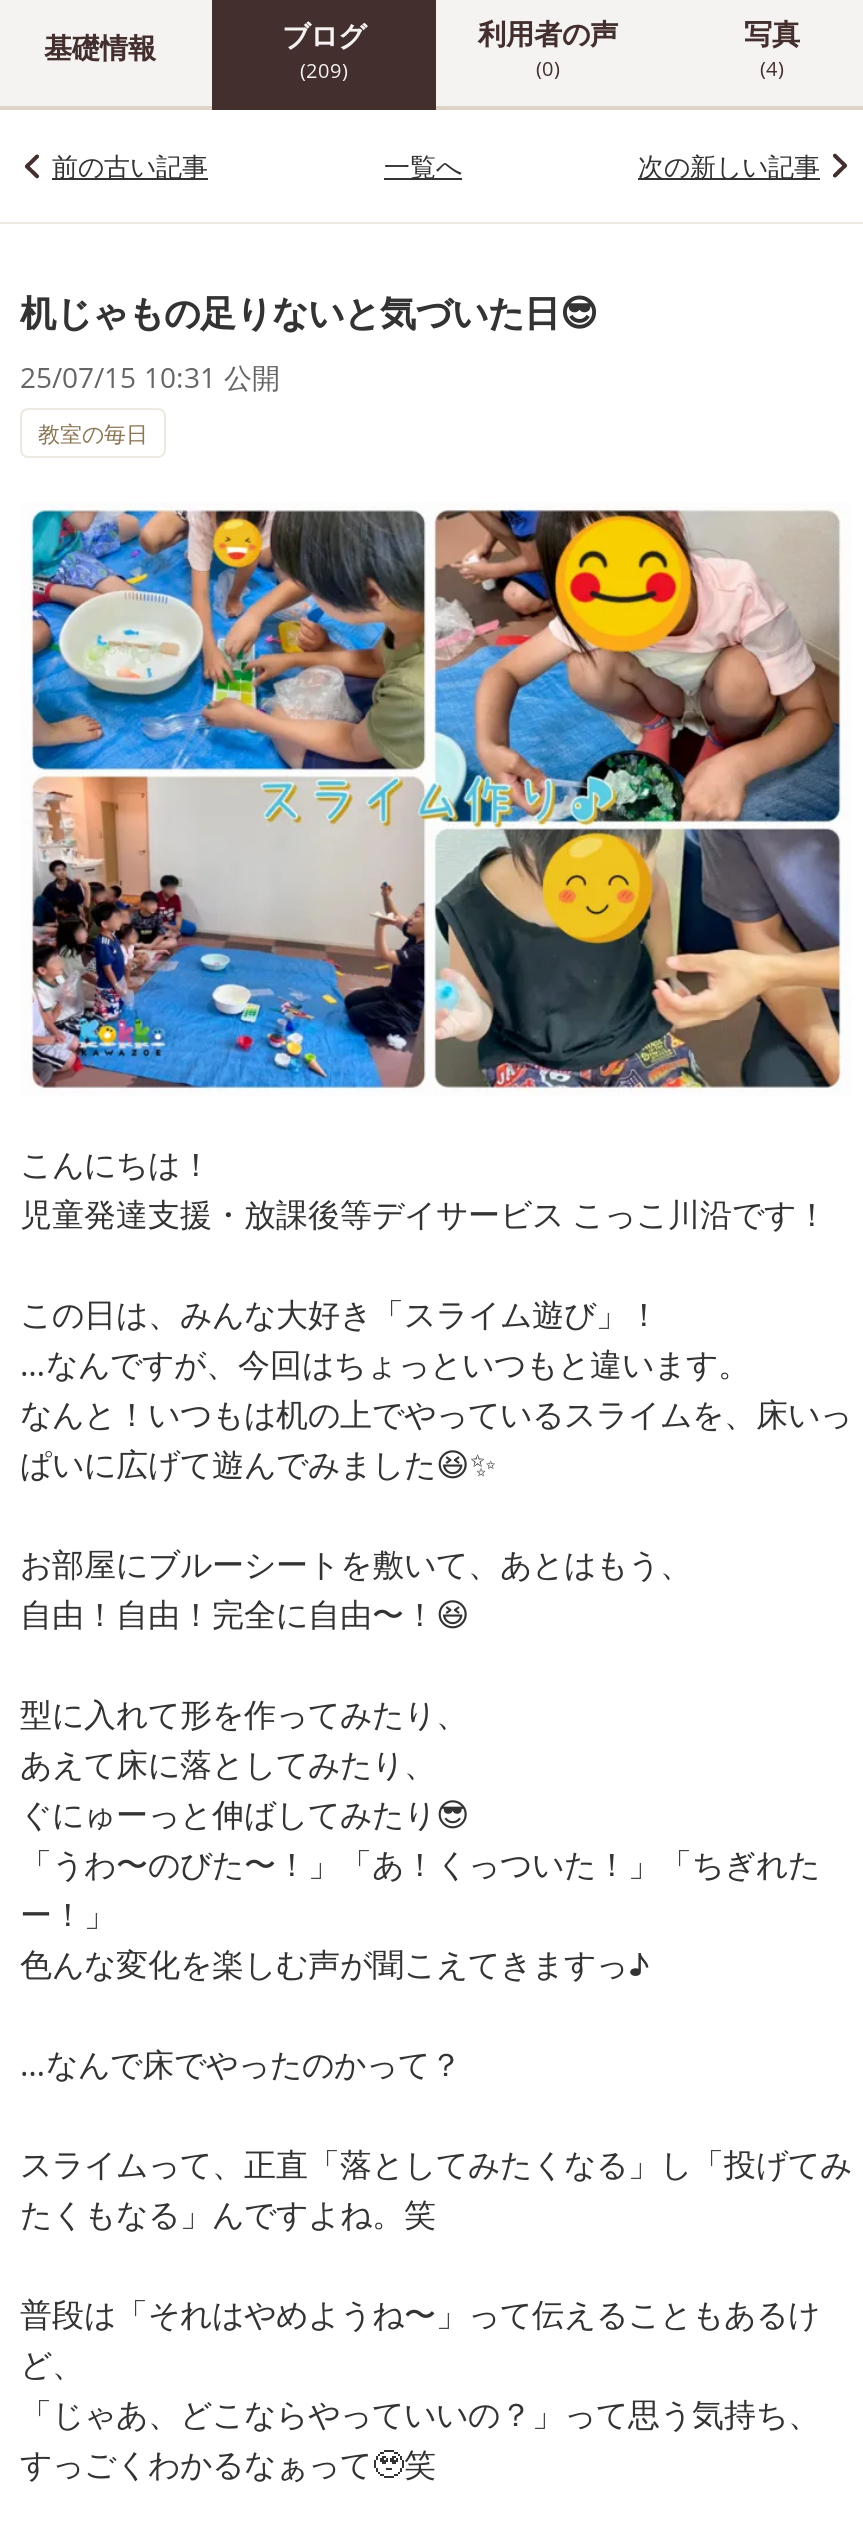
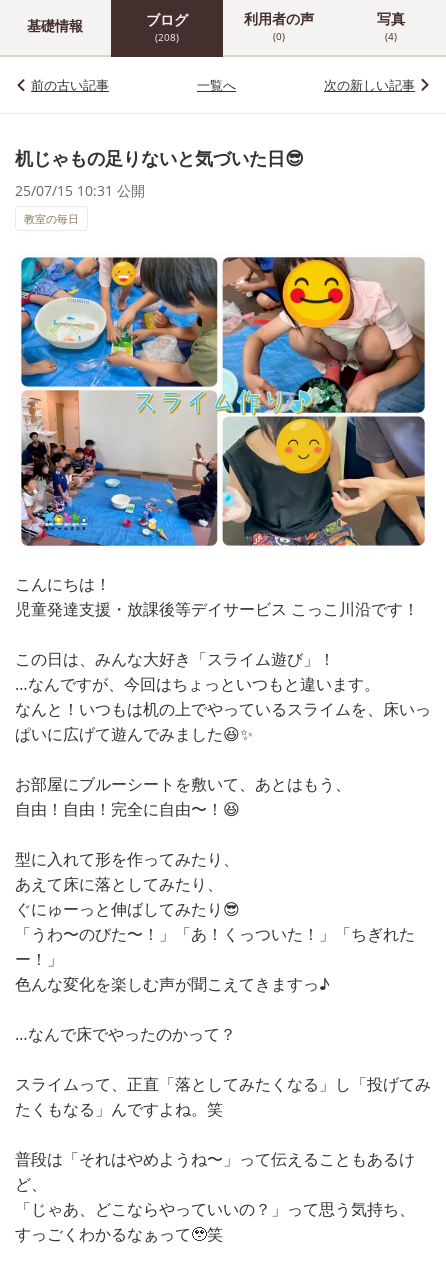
[300,55,348,83] (209) -> [155,30,179,44] (208)

